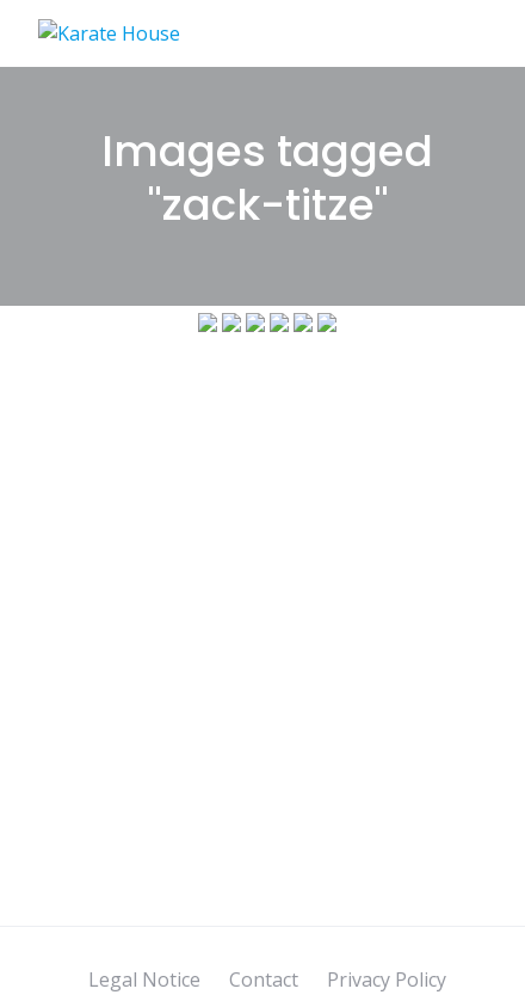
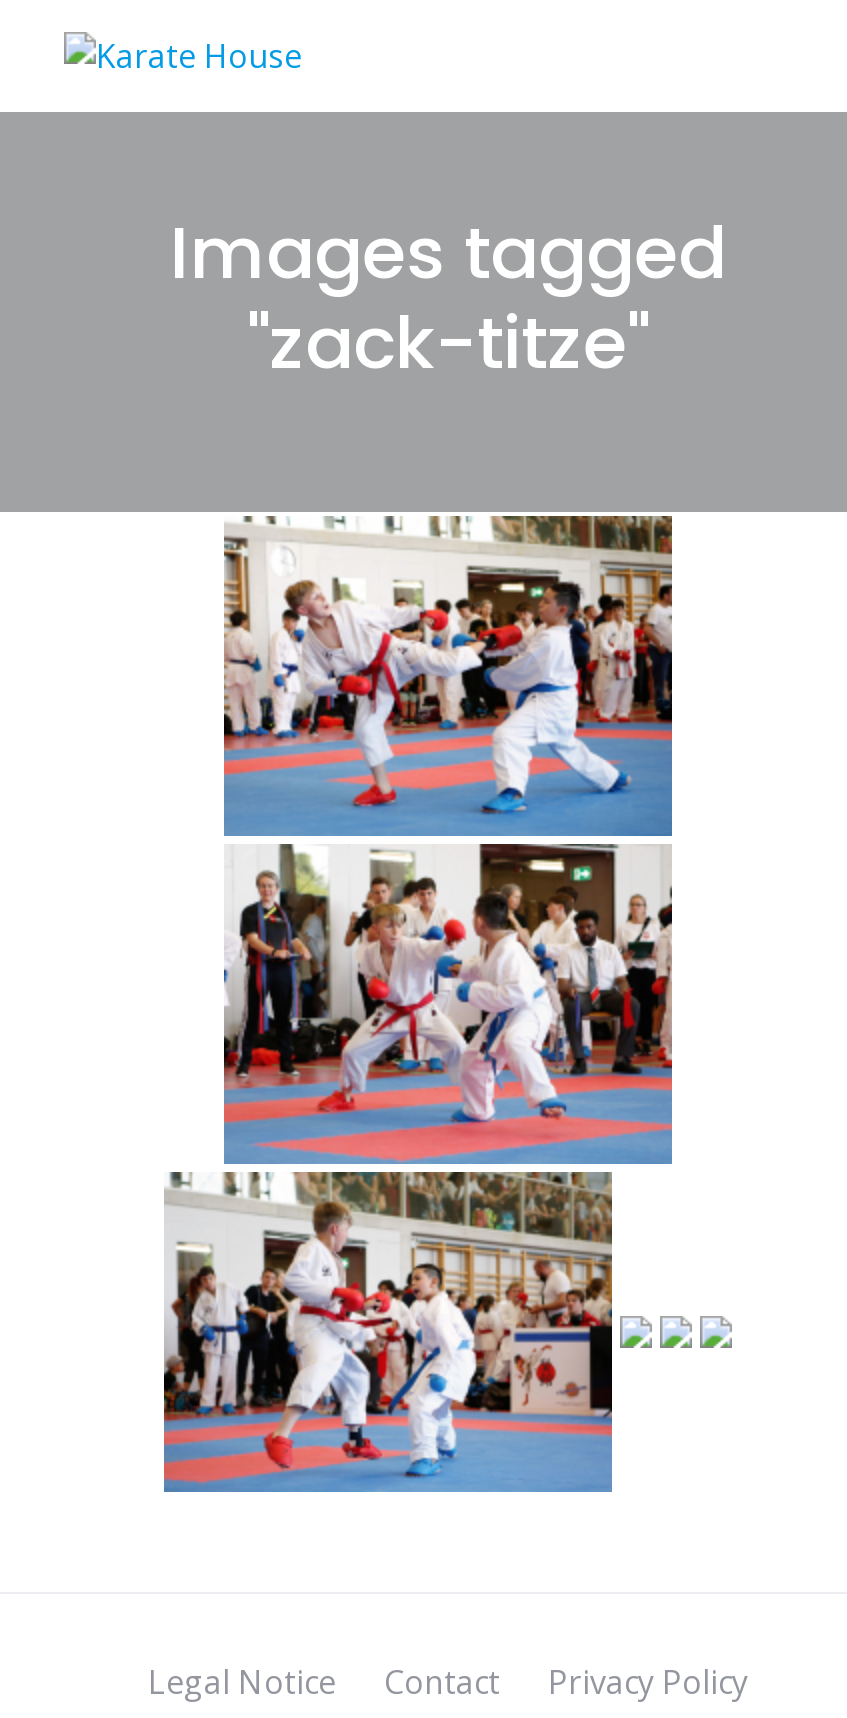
none -> [162,514,734,1494] [image]

